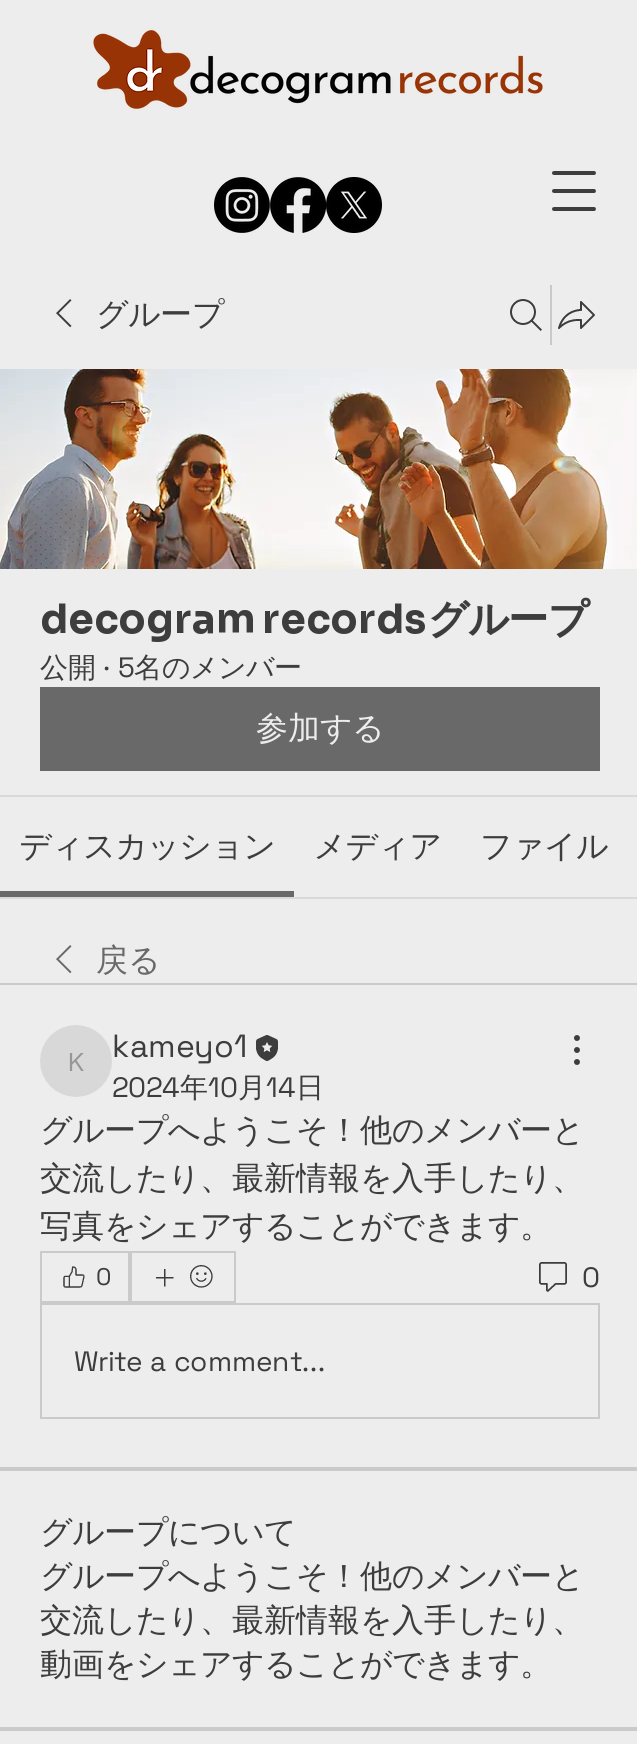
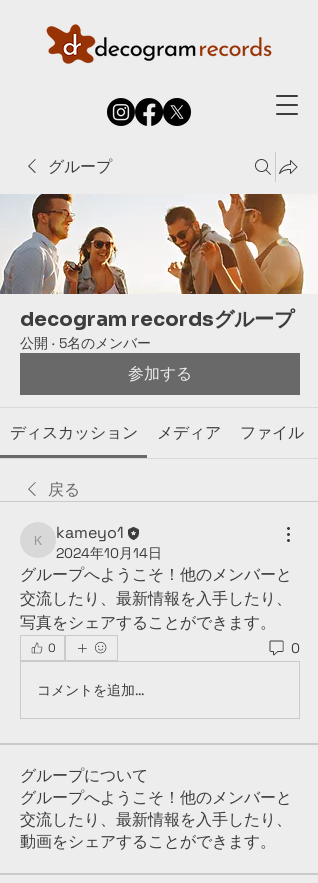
[74,1342,326,1378] Write a comment... -> [37,681,145,699] コメントを追加…

